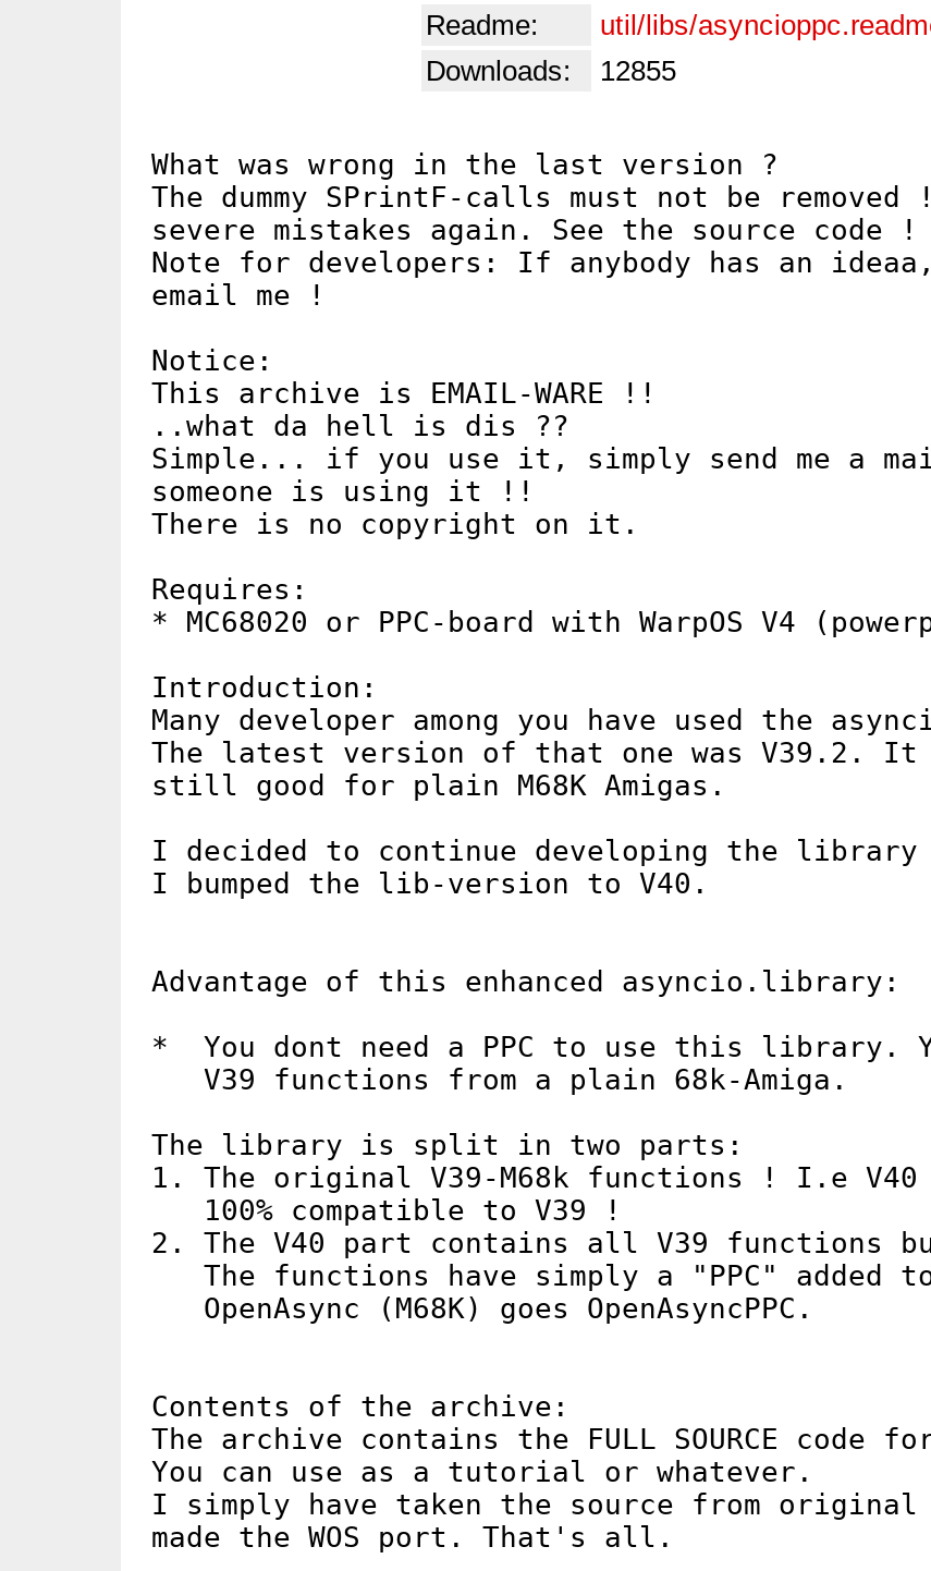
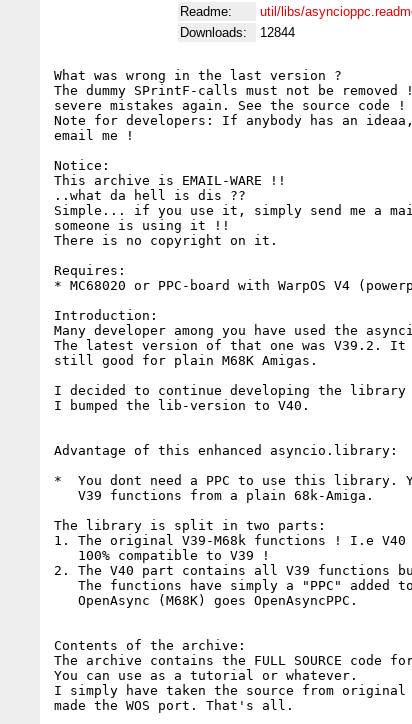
[426,54,676,87] Downloads: 12855 -> [180,25,295,40] Downloads: 12844

